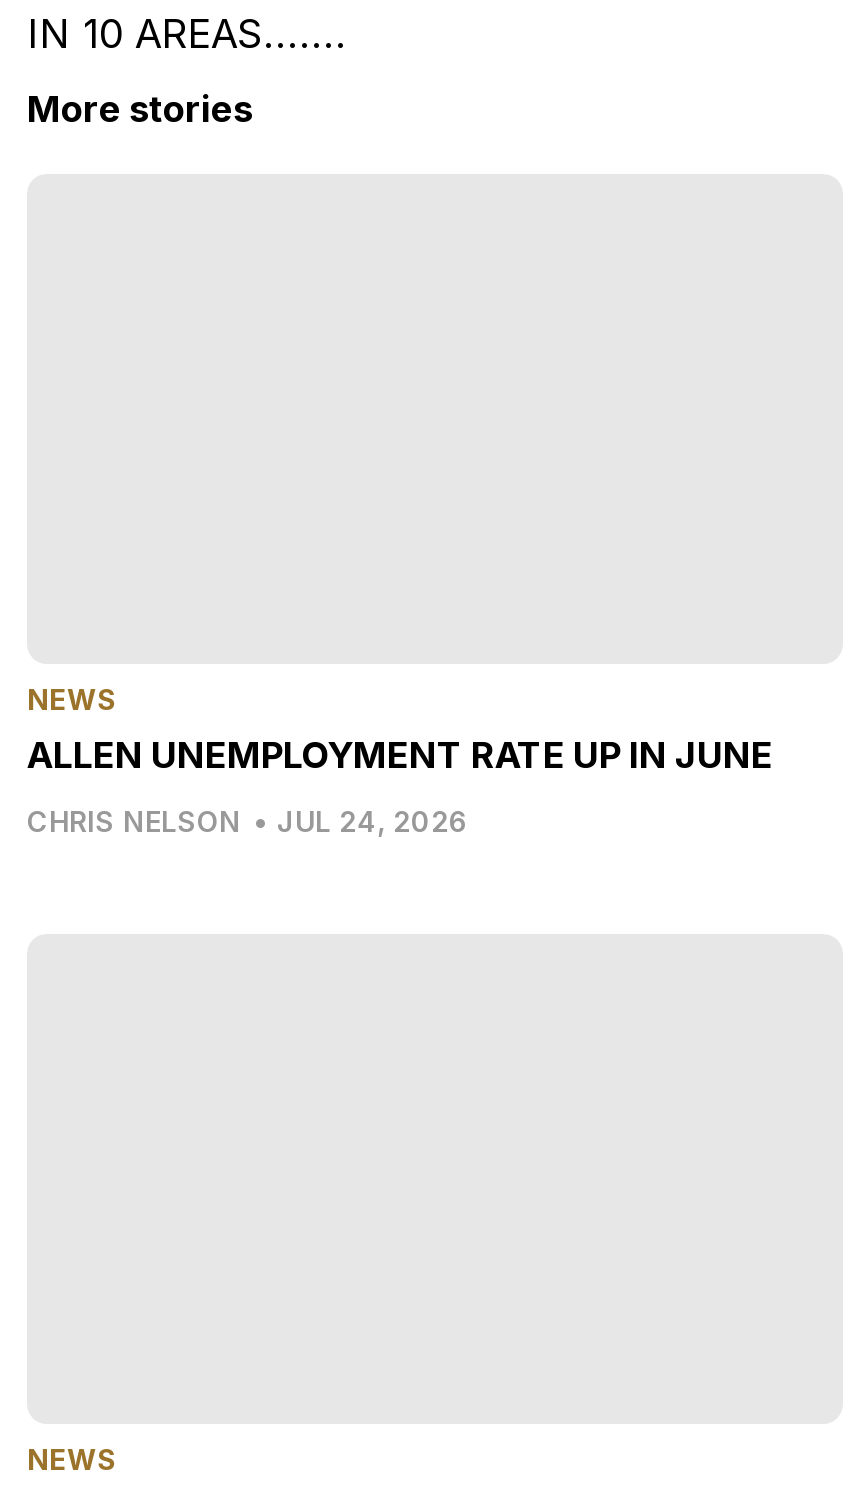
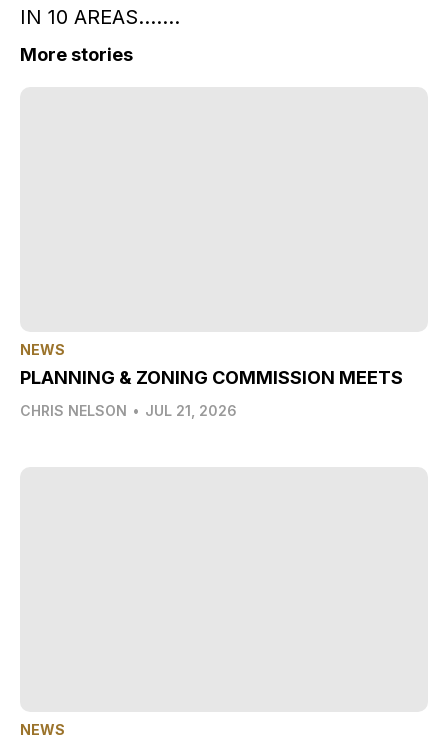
[27,734,773,776] ALLEN UNEMPLOYMENT RATE UP IN JUNE -> [20,367,403,388] PLANNING & ZONING COMMISSION MEETS
[27,804,469,838] CHRIS NELSON • JUL 24, 2026 -> [20,402,237,419] CHRIS NELSON • JUL 21, 2026

